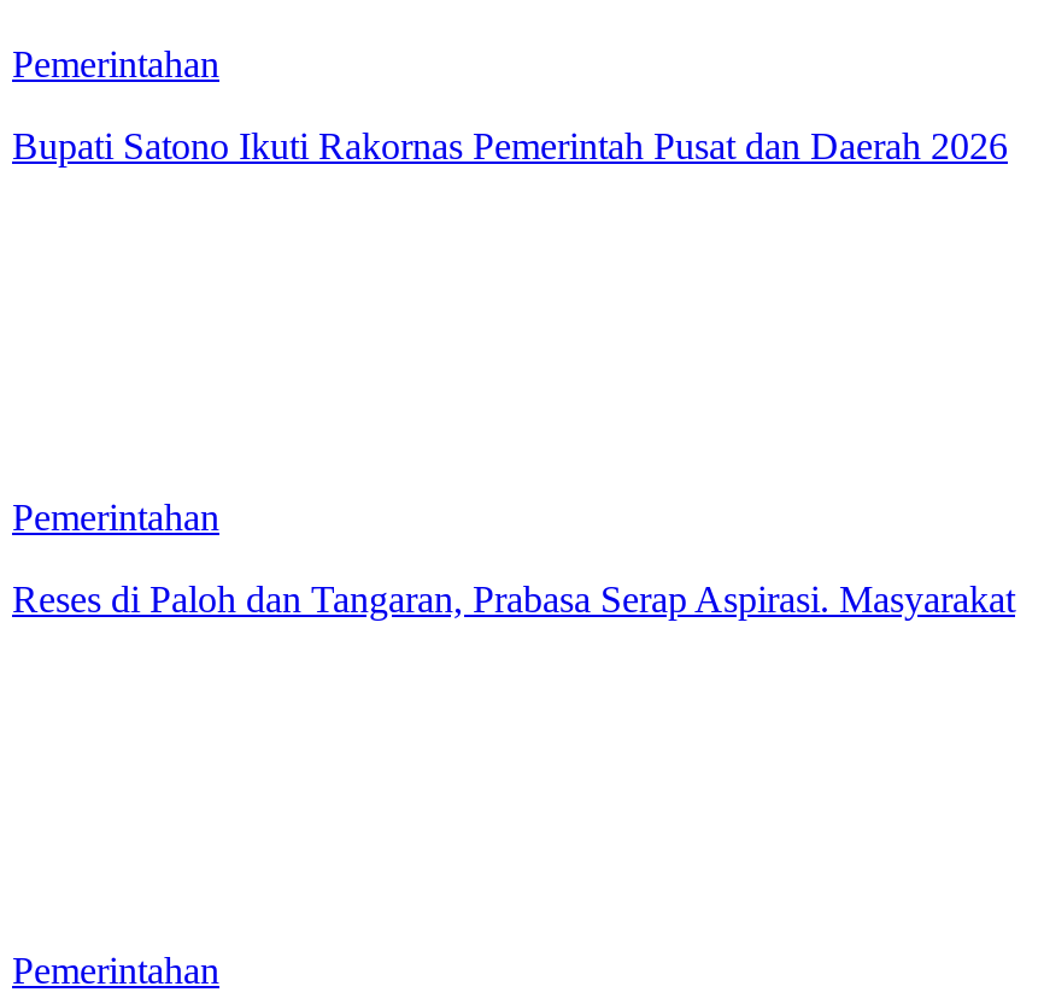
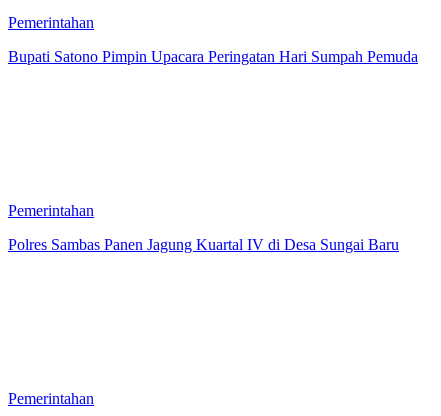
[12,124,1008,165] Bupati Satono Ikuti Rakornas Pemerintah Pusat dan Daerah 2026 -> [8,48,418,65] Bupati Satono Pimpin Upacara Peringatan Hari Sumpah Pemuda
[12,578,1015,619] Reses di Paloh dan Tangaran, Prabasa Serap Aspirasi. Masyarakat -> [8,236,399,253] Polres Sambas Panen Jagung Kuartal IV di Desa Sungai Baru

